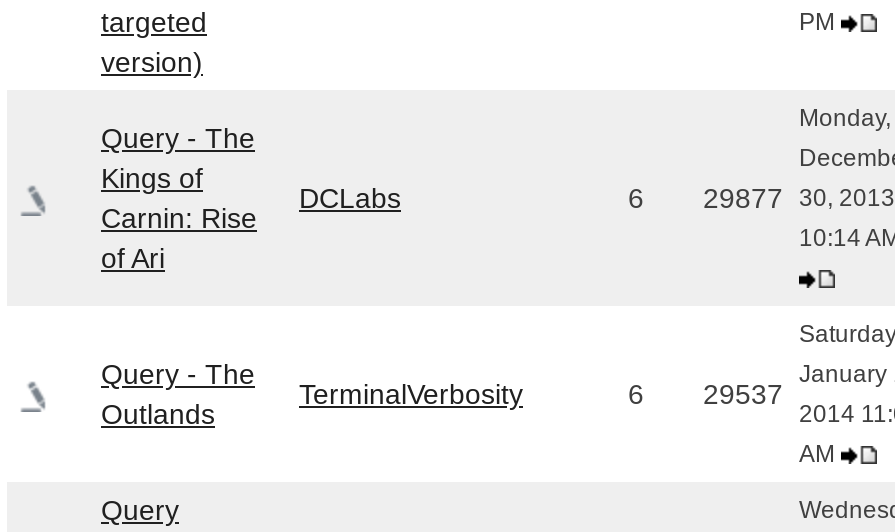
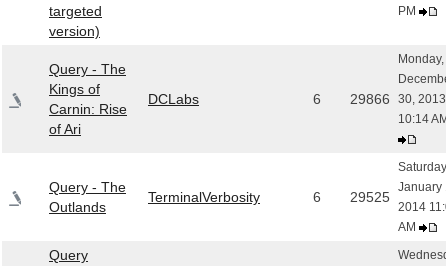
[628,182,895,214] 6 29877 30, 2013 -> [312,91,446,107] 6 29866 30, 2013
[628,378,783,410] 6 29537 -> [312,189,390,205] 6 29525

